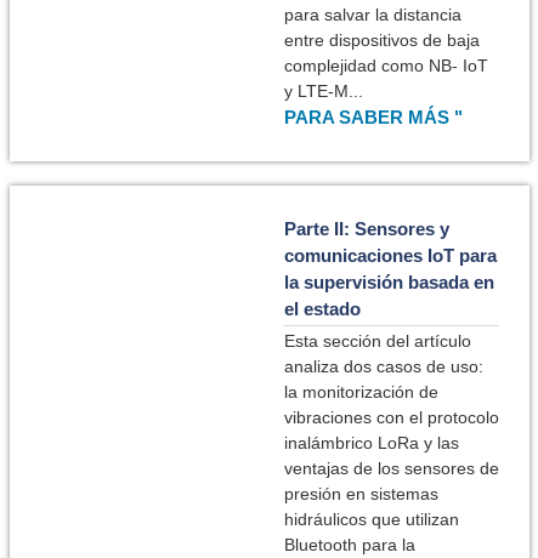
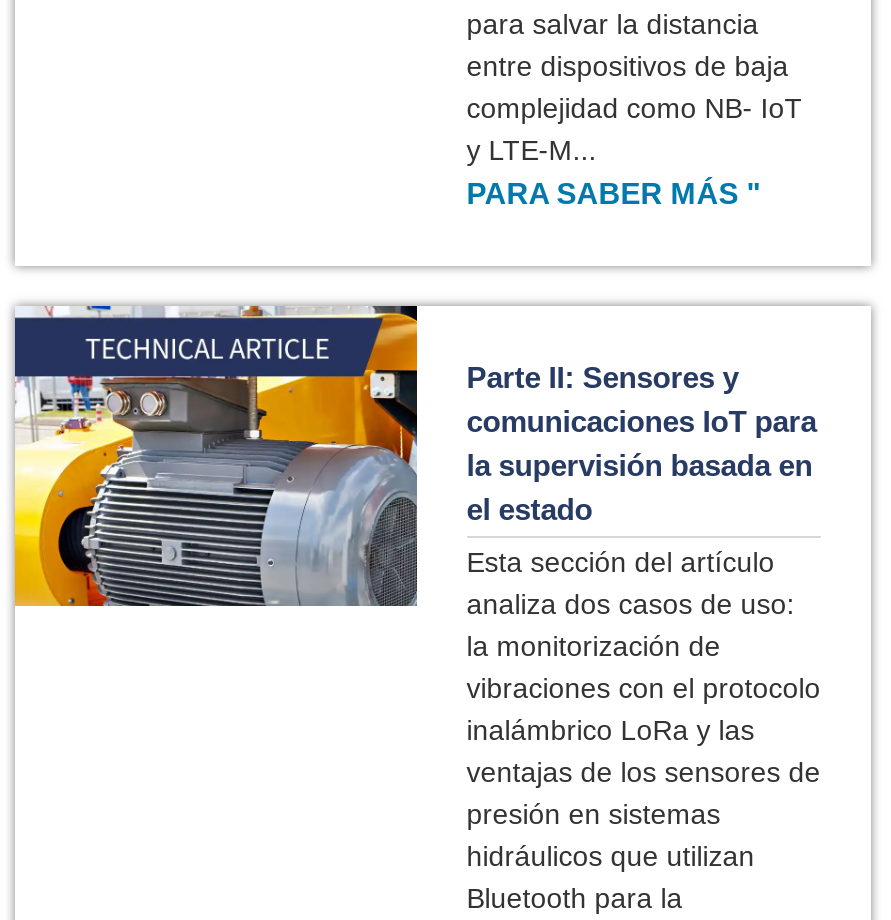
none -> [13,304,419,608] [image]

